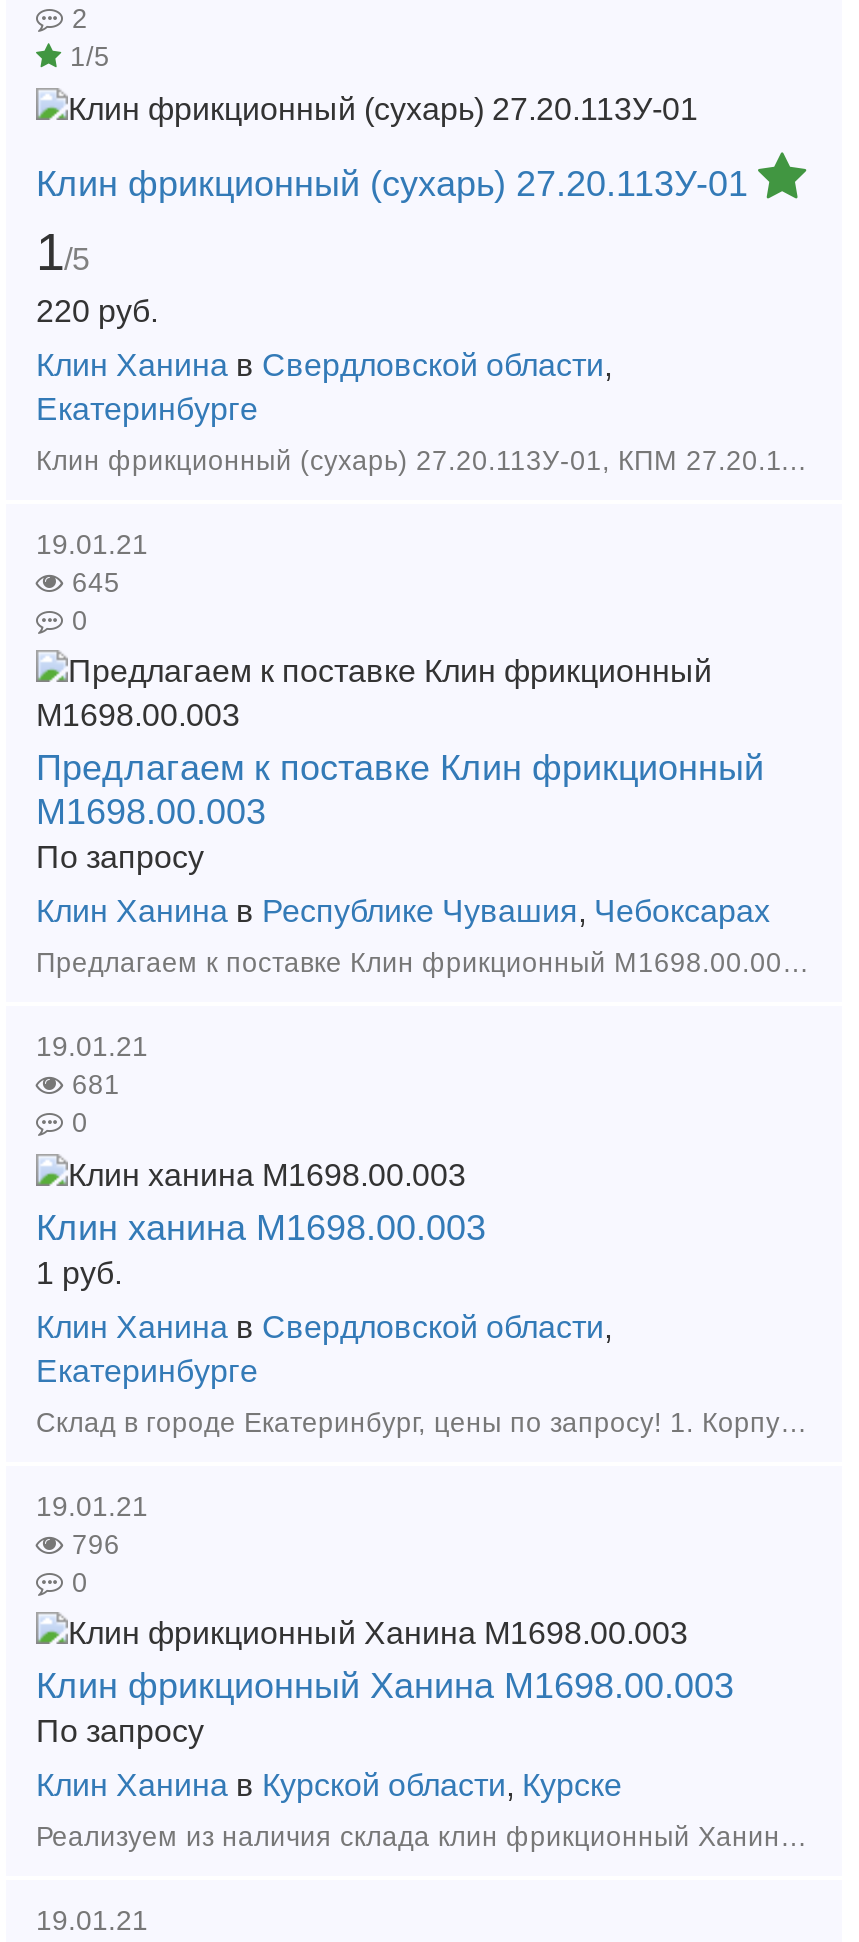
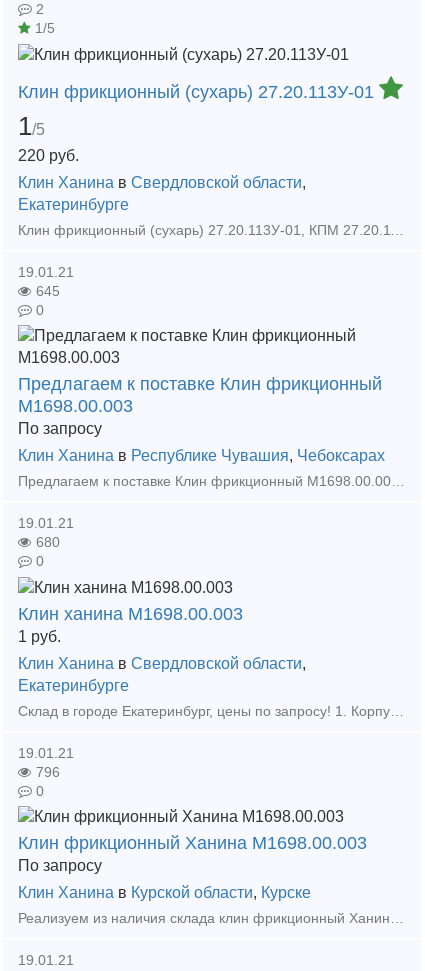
[64,1070,120,1100] 681 -> [32,535,60,550] 680

